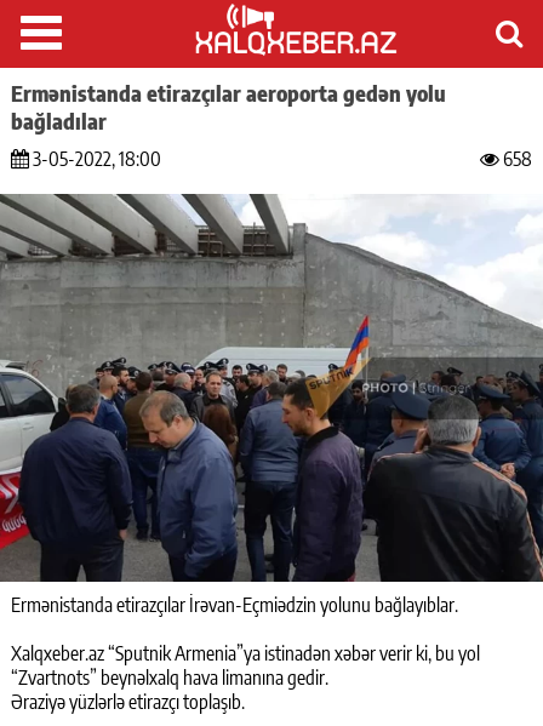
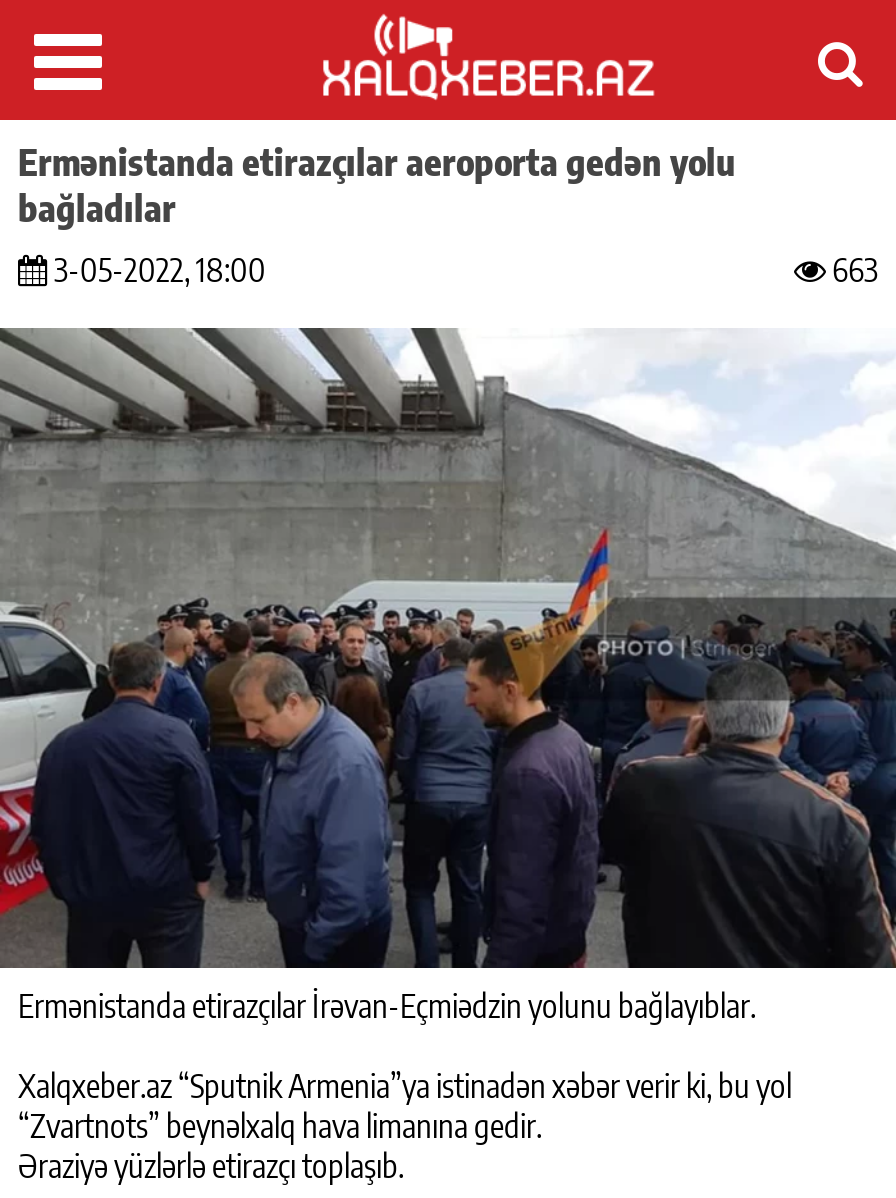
[499,147,532,171] 658 -> [826,250,878,290] 663

